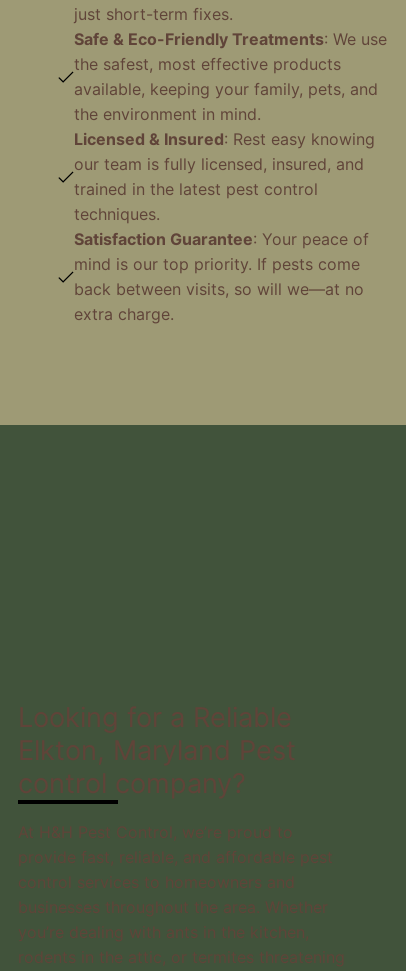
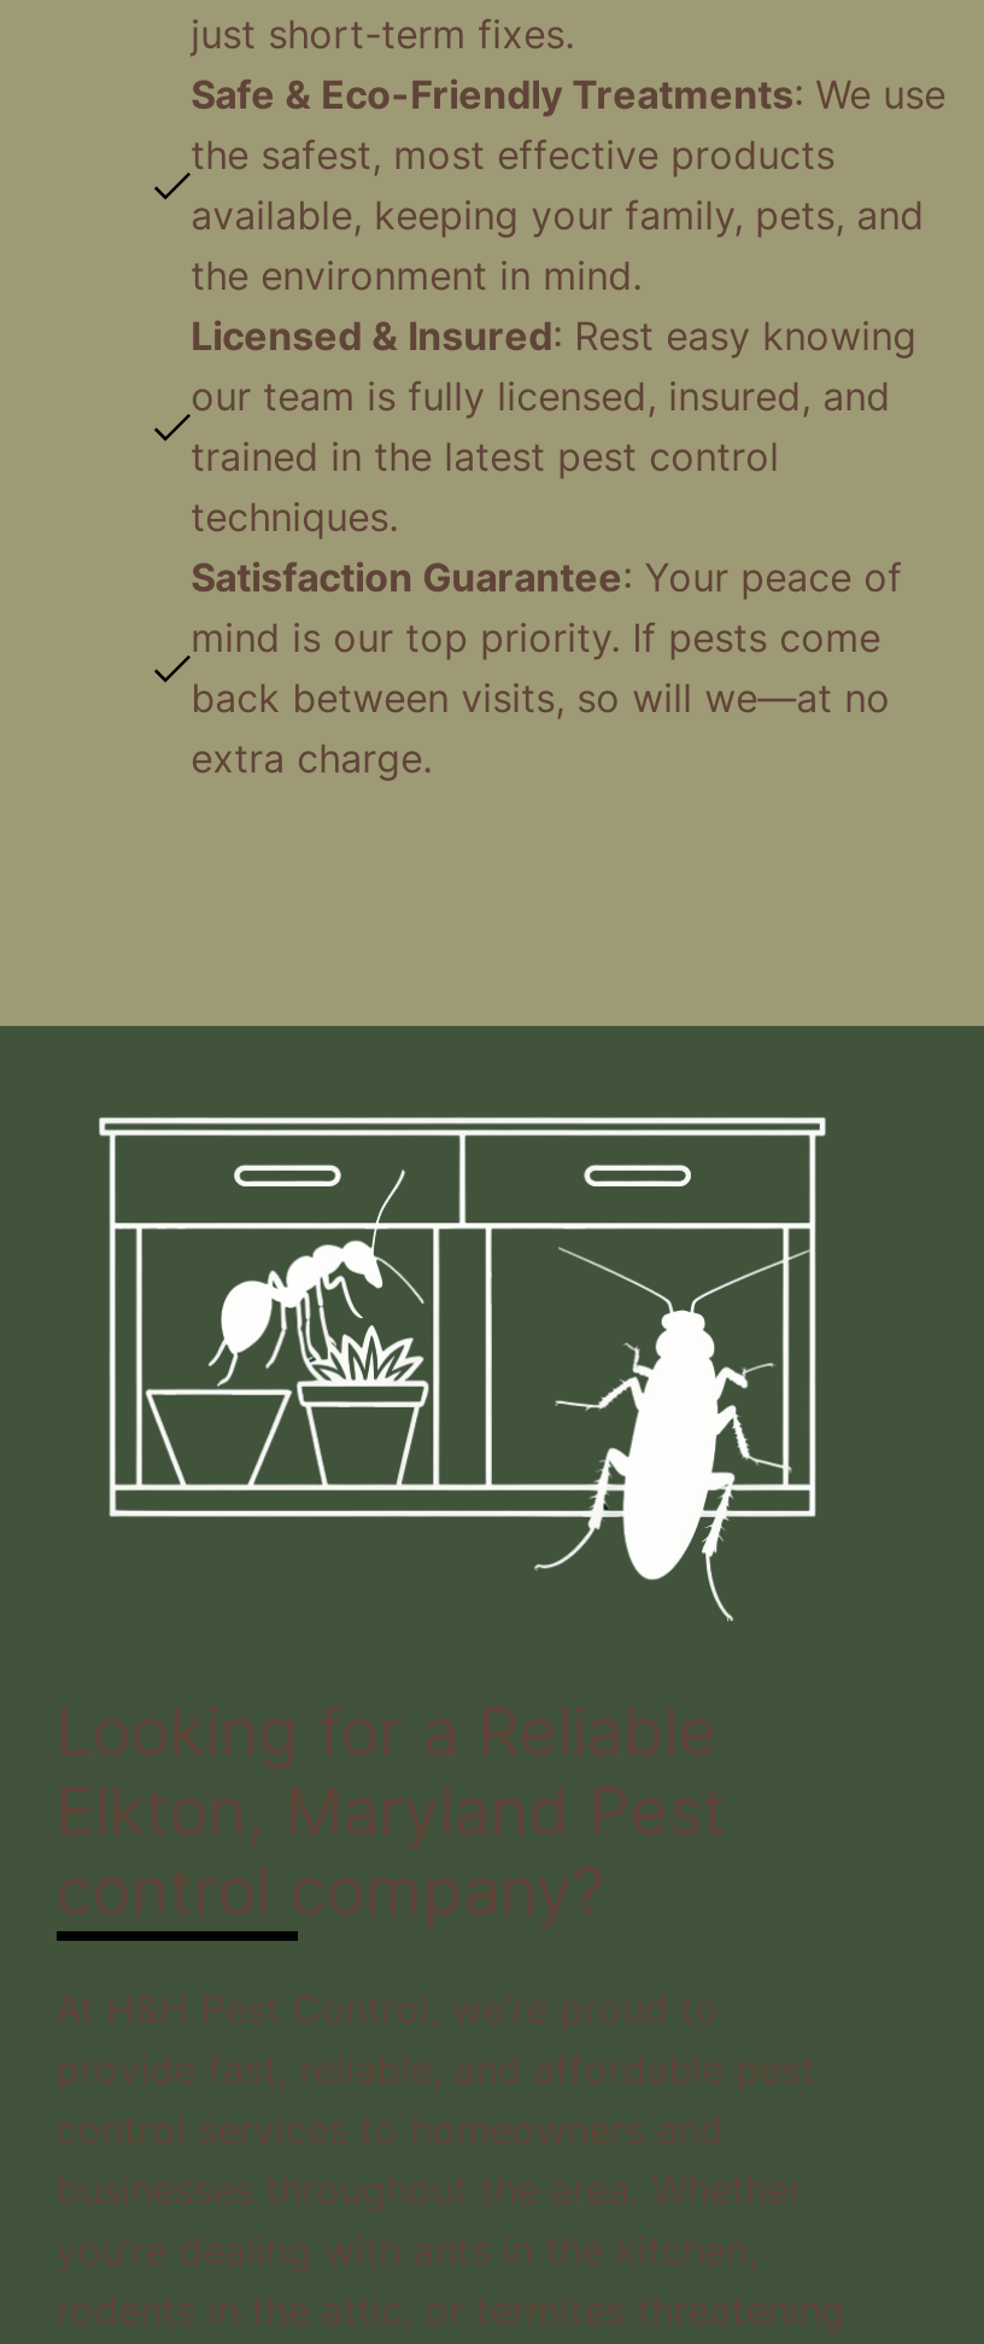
none -> [95,1115,828,1622] [image]

